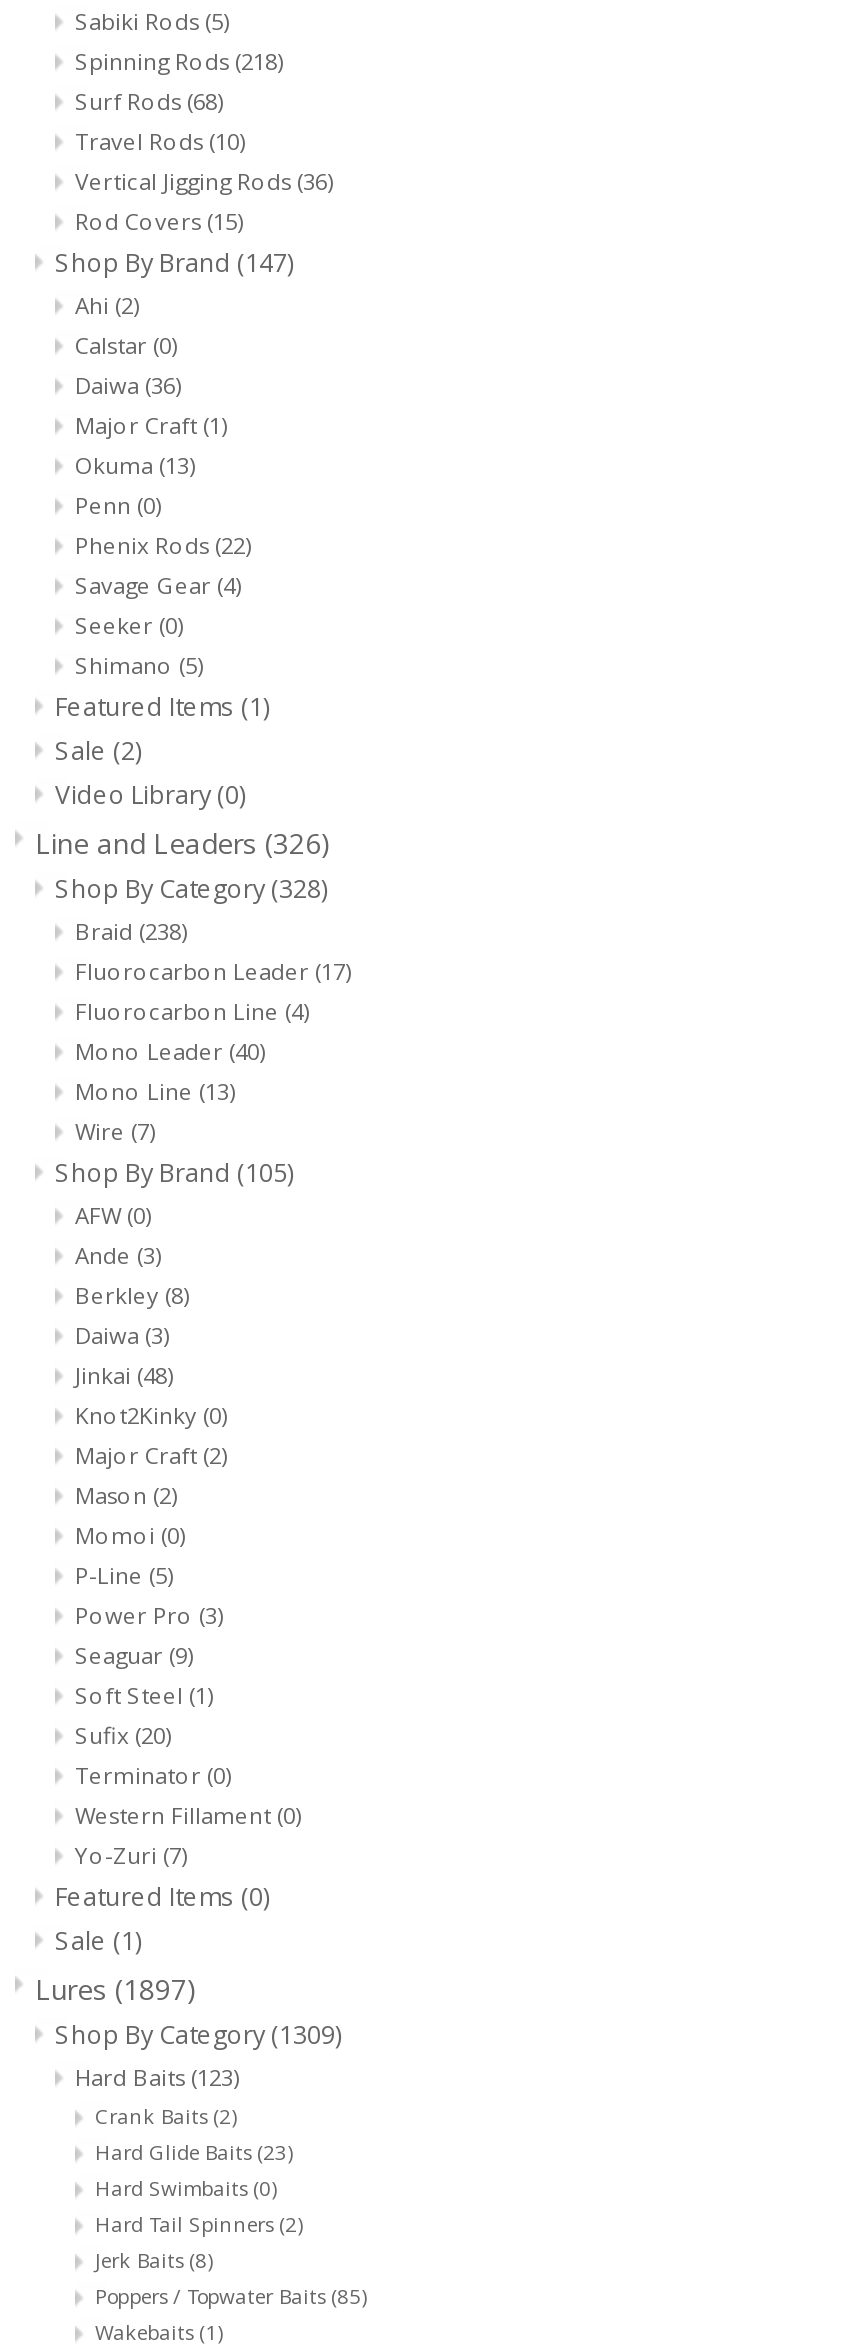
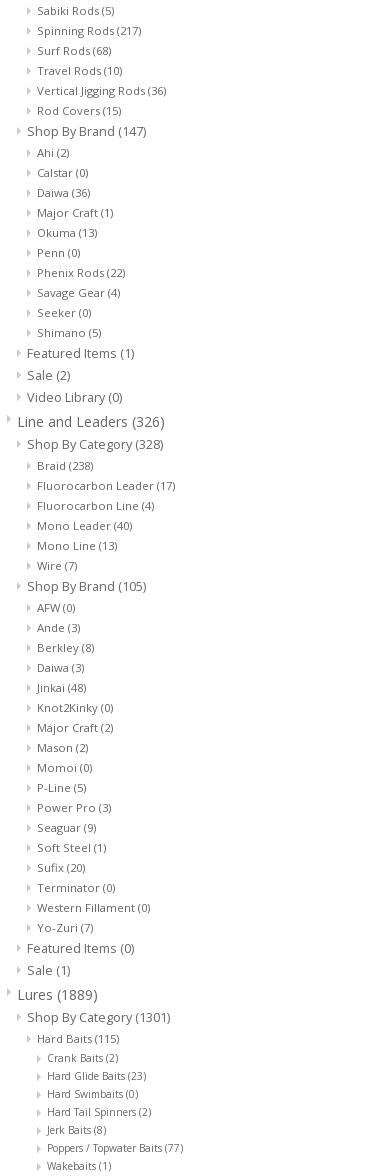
[75,46,283,76] Spinning Rods (218) -> [37,23,141,38] Spinning Rods (217)
[35,1970,197,2008] Lures (1897) -> [17,985,98,1004] Lures (1889)
[55,2018,341,2052] Shop By Category (1309) -> [27,1009,170,1026] Shop By Category (1301)
[75,2062,239,2092] Hard Baits (123) -> [37,1031,119,1046] Hard Baits (115)
[95,2282,367,2310] Poppers / Topwater Baits (85) -> [47,1141,183,1155] Poppers / Topwater Baits (77)

